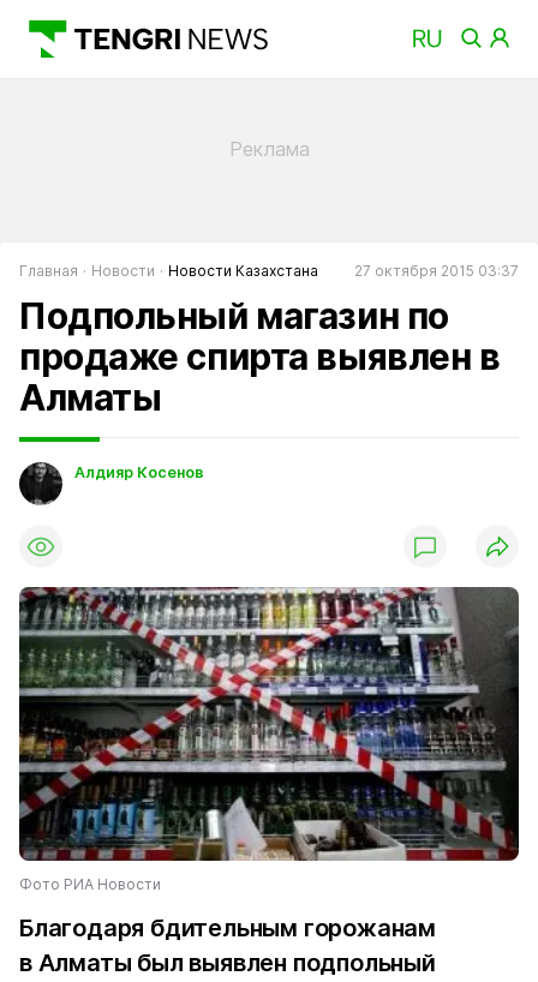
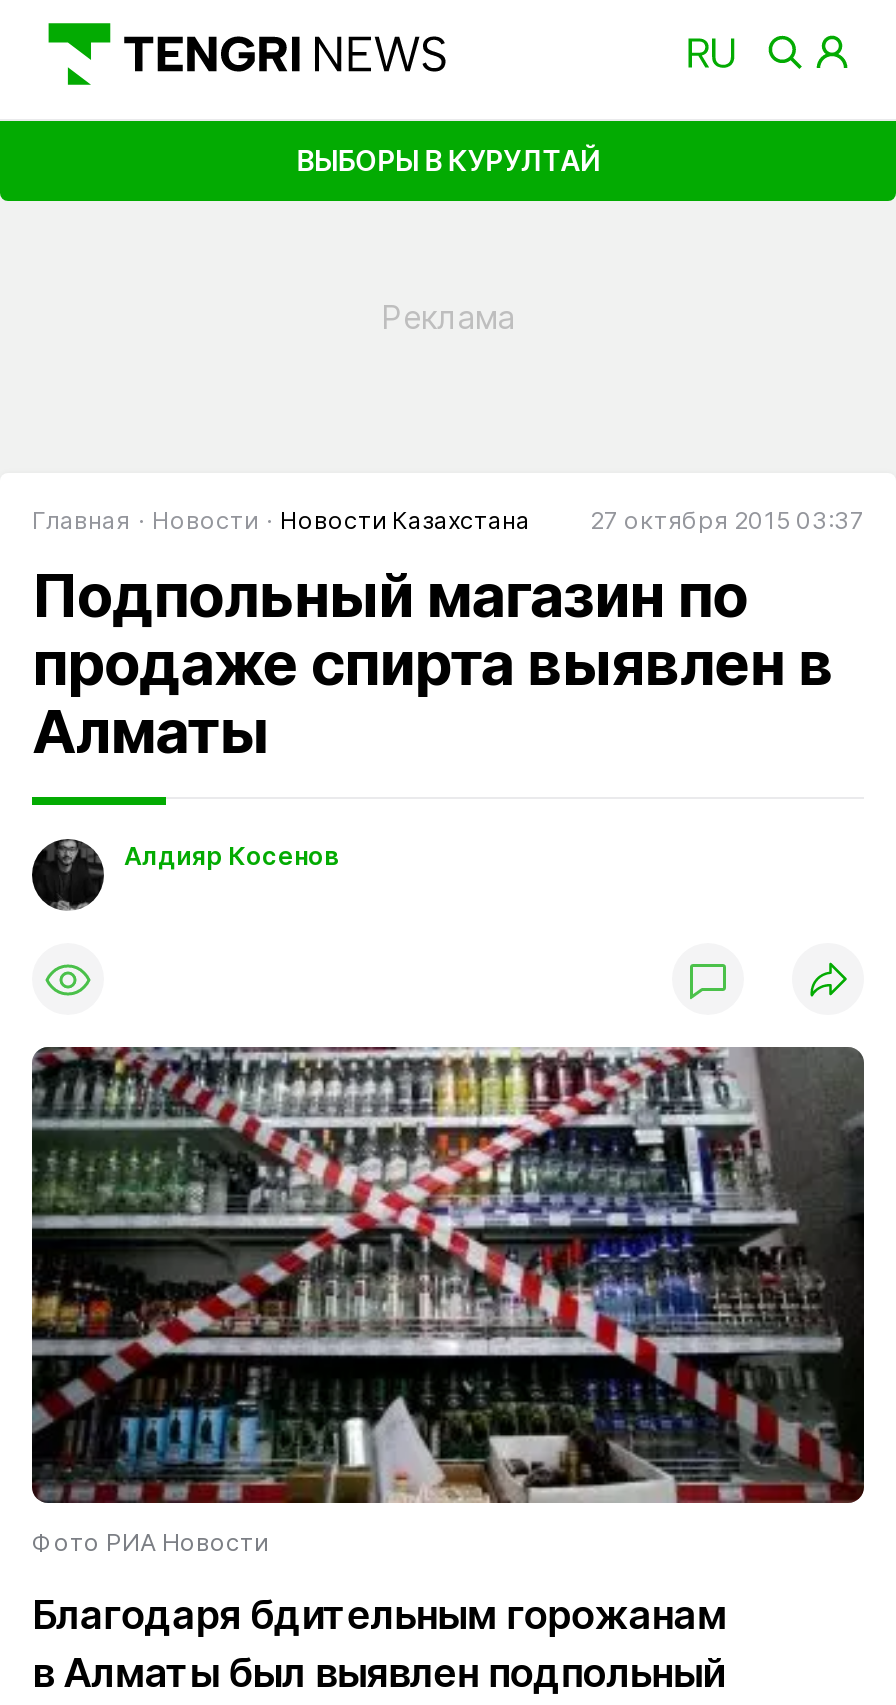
none -> [296,142,600,176] ВЫБОРЫ В КУРУЛТАЙ

